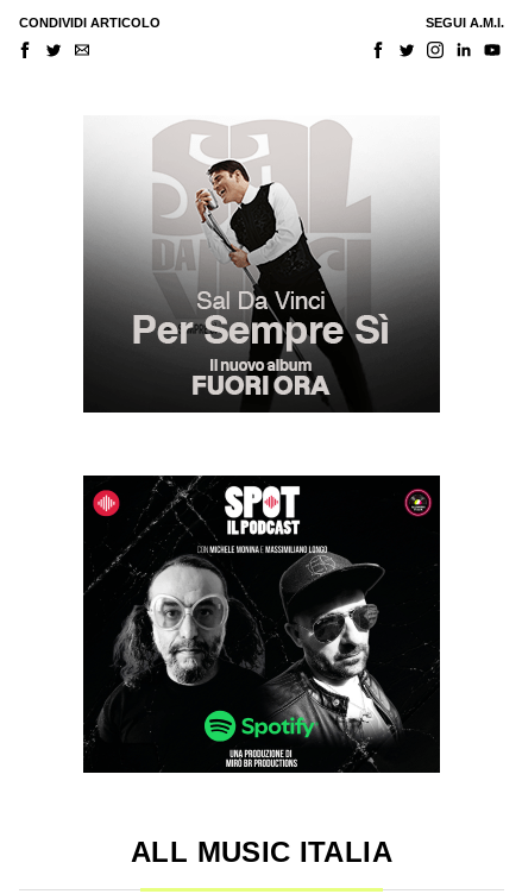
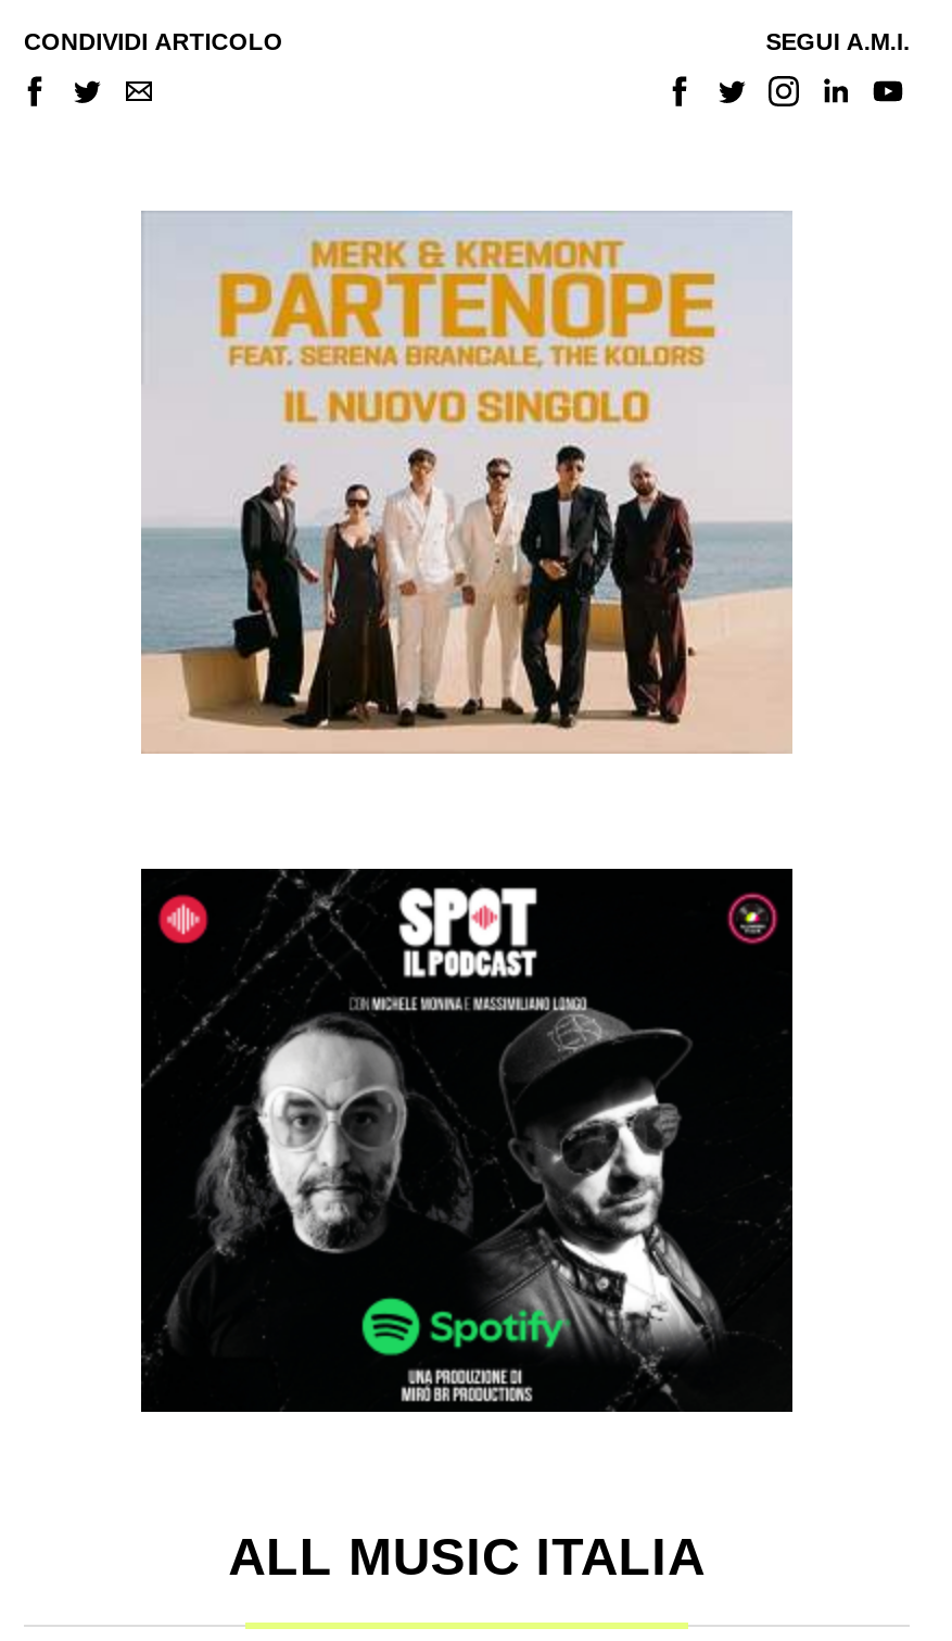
[82,117,441,414] [image] -> [141,211,792,754] [image]

